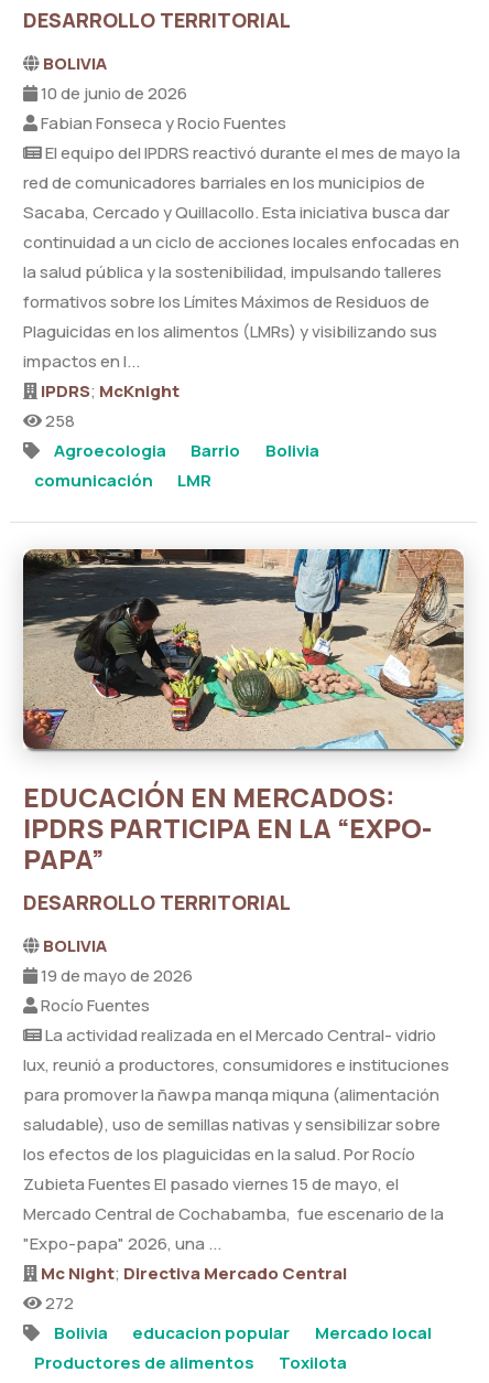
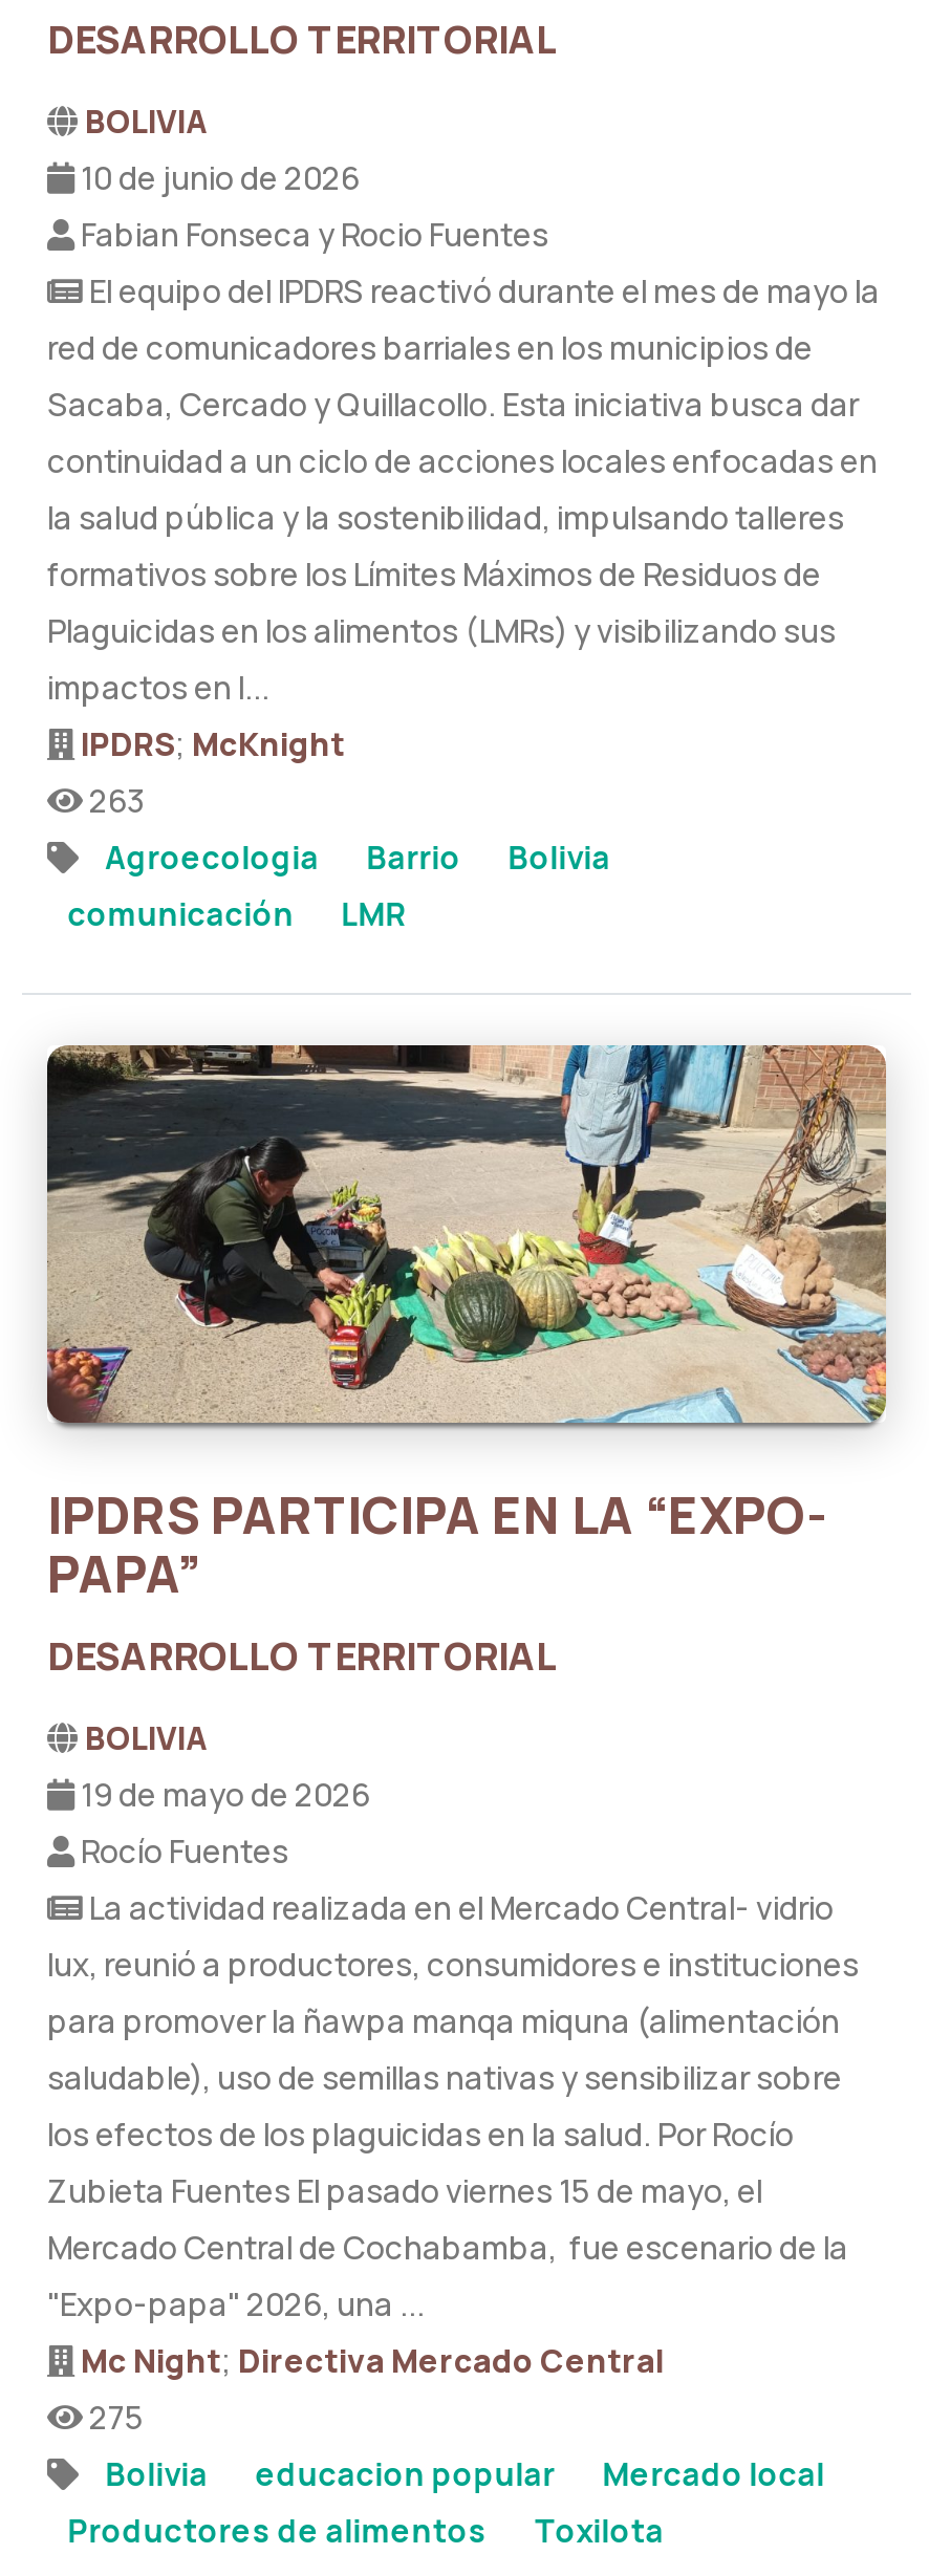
[45,409,75,433] 258 -> [89,778,144,822] 263
[23,778,395,814] EDUCACIÓN EN MERCADOS: -> none
[45,1291,74,1314] 272 -> [89,2394,144,2438] 275

